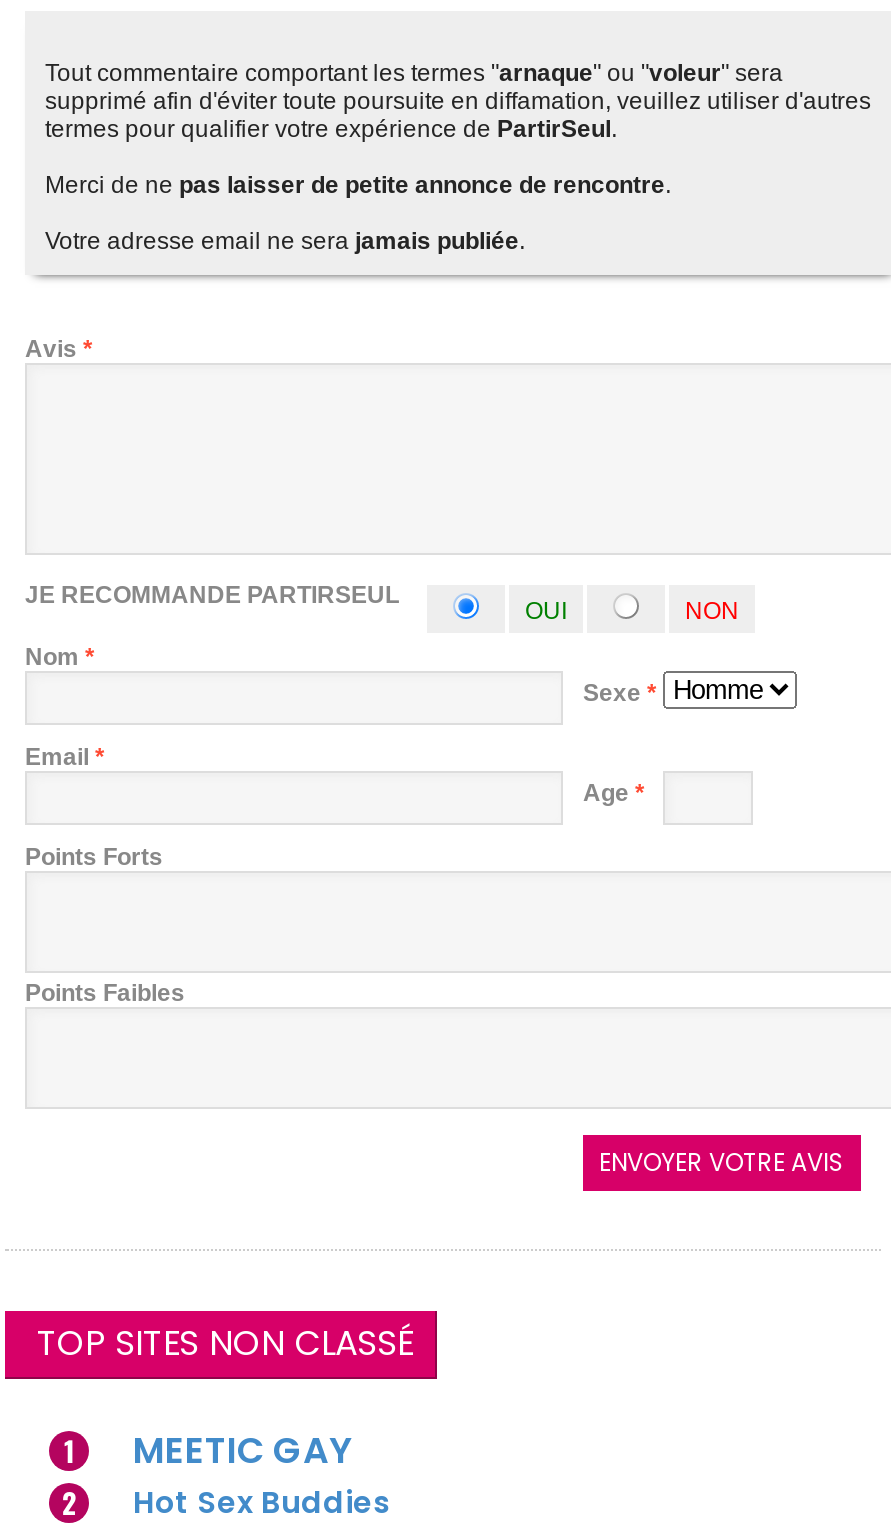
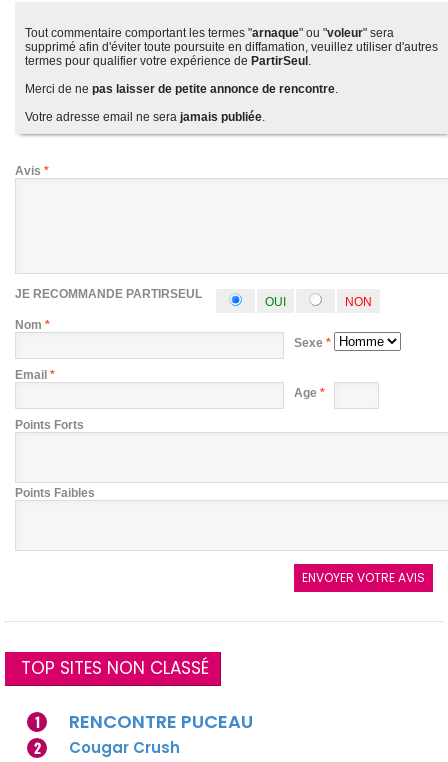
[133,1425,351,1475] MEETIC GAY -> [69,709,253,734] RENCONTRE PUCEAU
[133,1481,391,1523] Hot Sex Buddies -> [69,737,180,758] Cougar Crush

